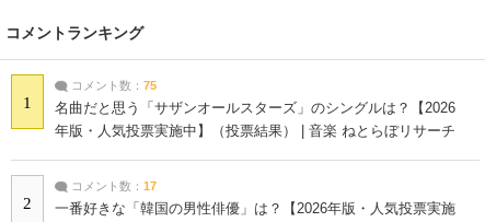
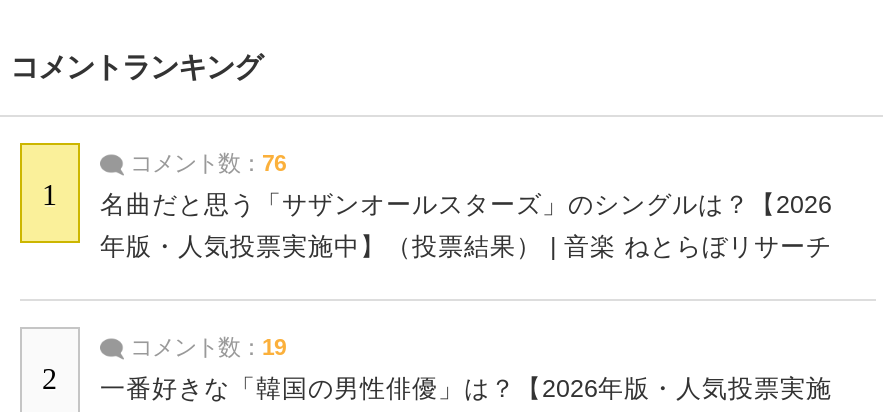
[68,79,157,92] コメント数：75 -> [124,151,286,175] コメント数：76
[68,180,157,193] コメント数：17 -> [124,335,286,359] コメント数：19

